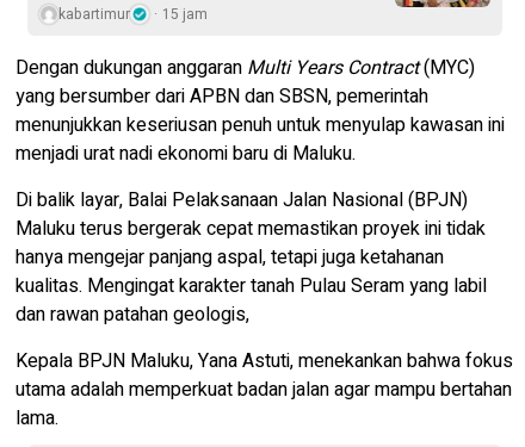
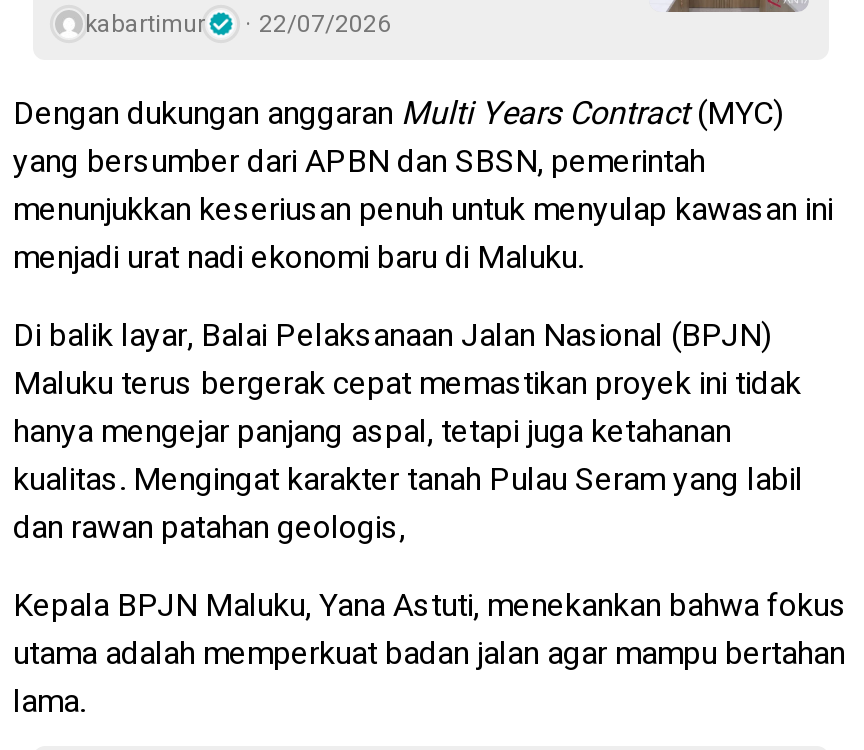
[58,3,208,24] kabartimur 15 jam -> [85,5,391,41] kabartimur 22/07/2026

